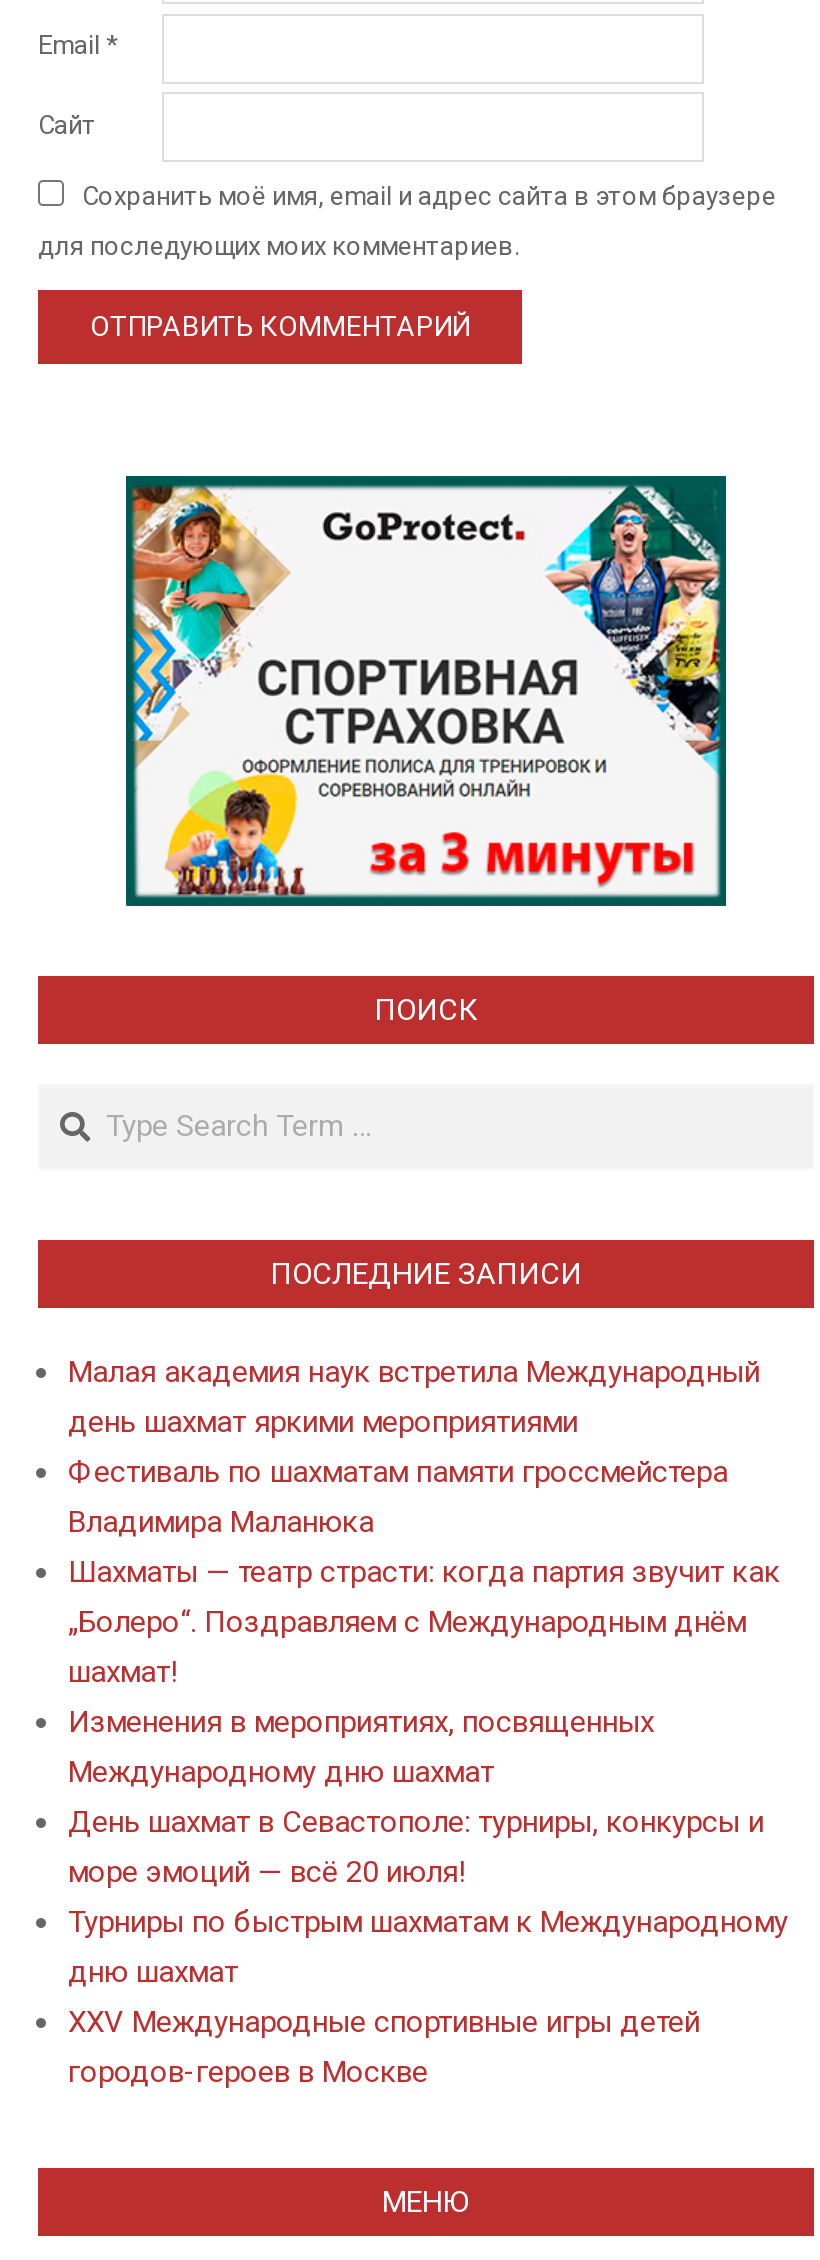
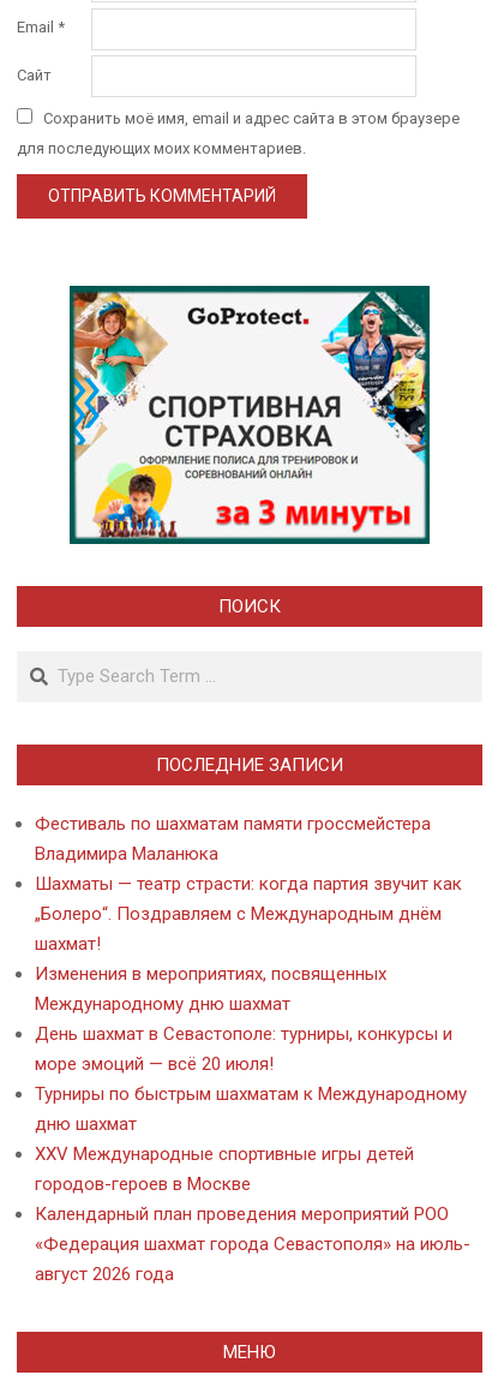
[68,1353,760,1439] Малая академия наук встретила Международный | день шахмат яркими мероприятиями -> none
moved [68,1453,788,2089] -> [35,813,467,1195]: Фестиваль по шахматам памяти гроссмейстера | Владимира Маланюка | Шахматы — театр страсти: когда партия звучит как | ... | XXV Международные спортивные игры детей | городов-героев в Москве
none -> [35,1203,470,1285] Календарный план проведения мероприятий РОО | «Федерация шахмат города Севастополя» на июль- | август 2026 года

